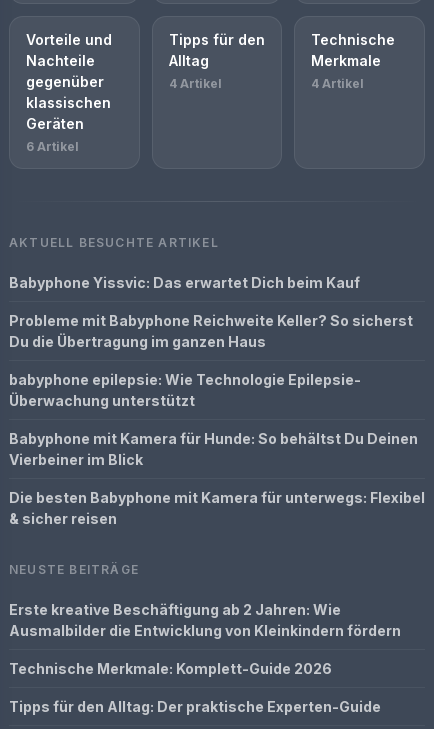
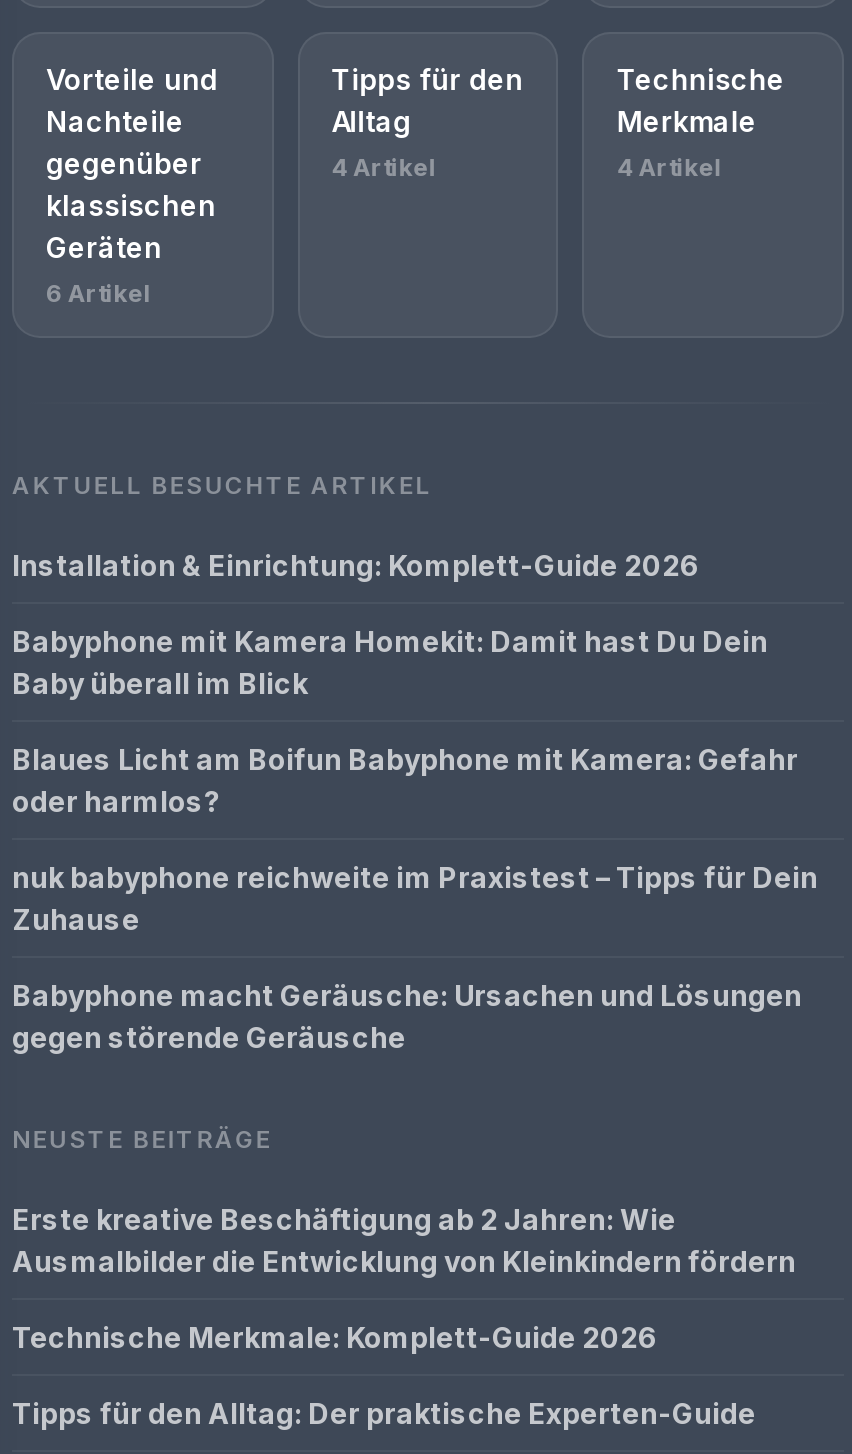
[9,274,360,291] Babyphone Yissvic: Das erwartet Dich beim Kauf -> [12,548,700,582] Installation & Einrichtung: Komplett-Guide 2026
[9,312,413,350] Probleme mit Babyphone Reichweite Keller? So sicherst | Du die Übertragung im ganzen Haus -> [12,624,768,700] Babyphone mit Kamera Homekit: Damit hast Du Dein | Baby überall im Blick
[9,371,361,409] babyphone epilepsie: Wie Technologie Epilepsie- | Überwachung unterstützt -> [12,742,798,818] Blaues Licht am Boifun Babyphone mit Kamera: Gefahr | oder harmlos?
[9,430,418,468] Babyphone mit Kamera für Hunde: So behältst Du Deinen | Vierbeiner im Blick -> [12,860,818,936] nuk babyphone reichweite im Praxistest – Tipps für Dein | Zuhause
[9,489,425,527] Die besten Babyphone mit Kamera für unterwegs: Flexibel | & sicher reisen -> [12,978,802,1054] Babyphone macht Geräusche: Ursachen und Lösungen | gegen störende Geräusche

